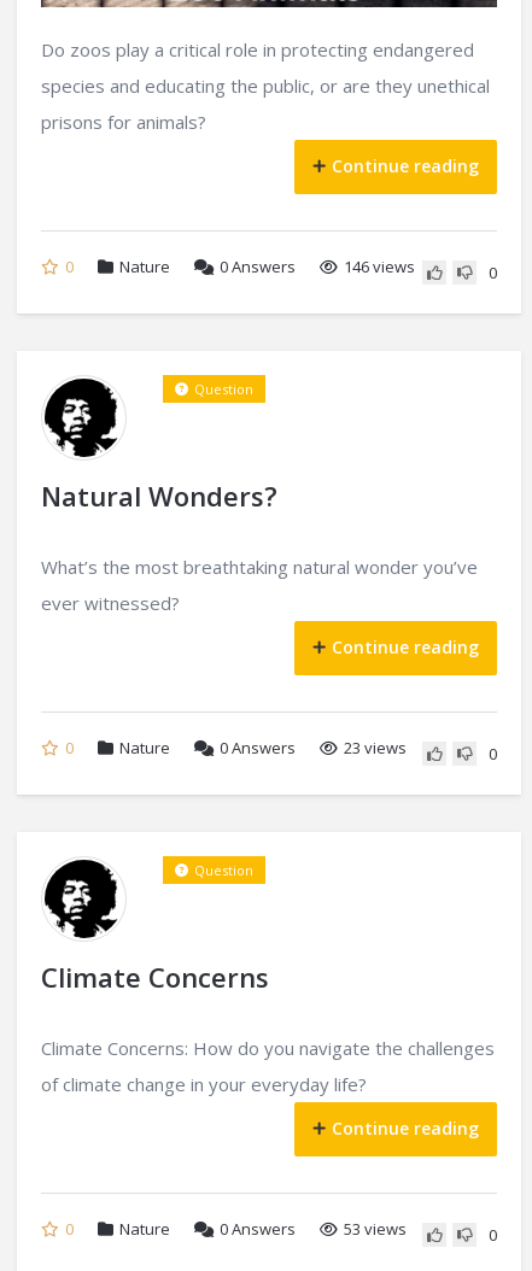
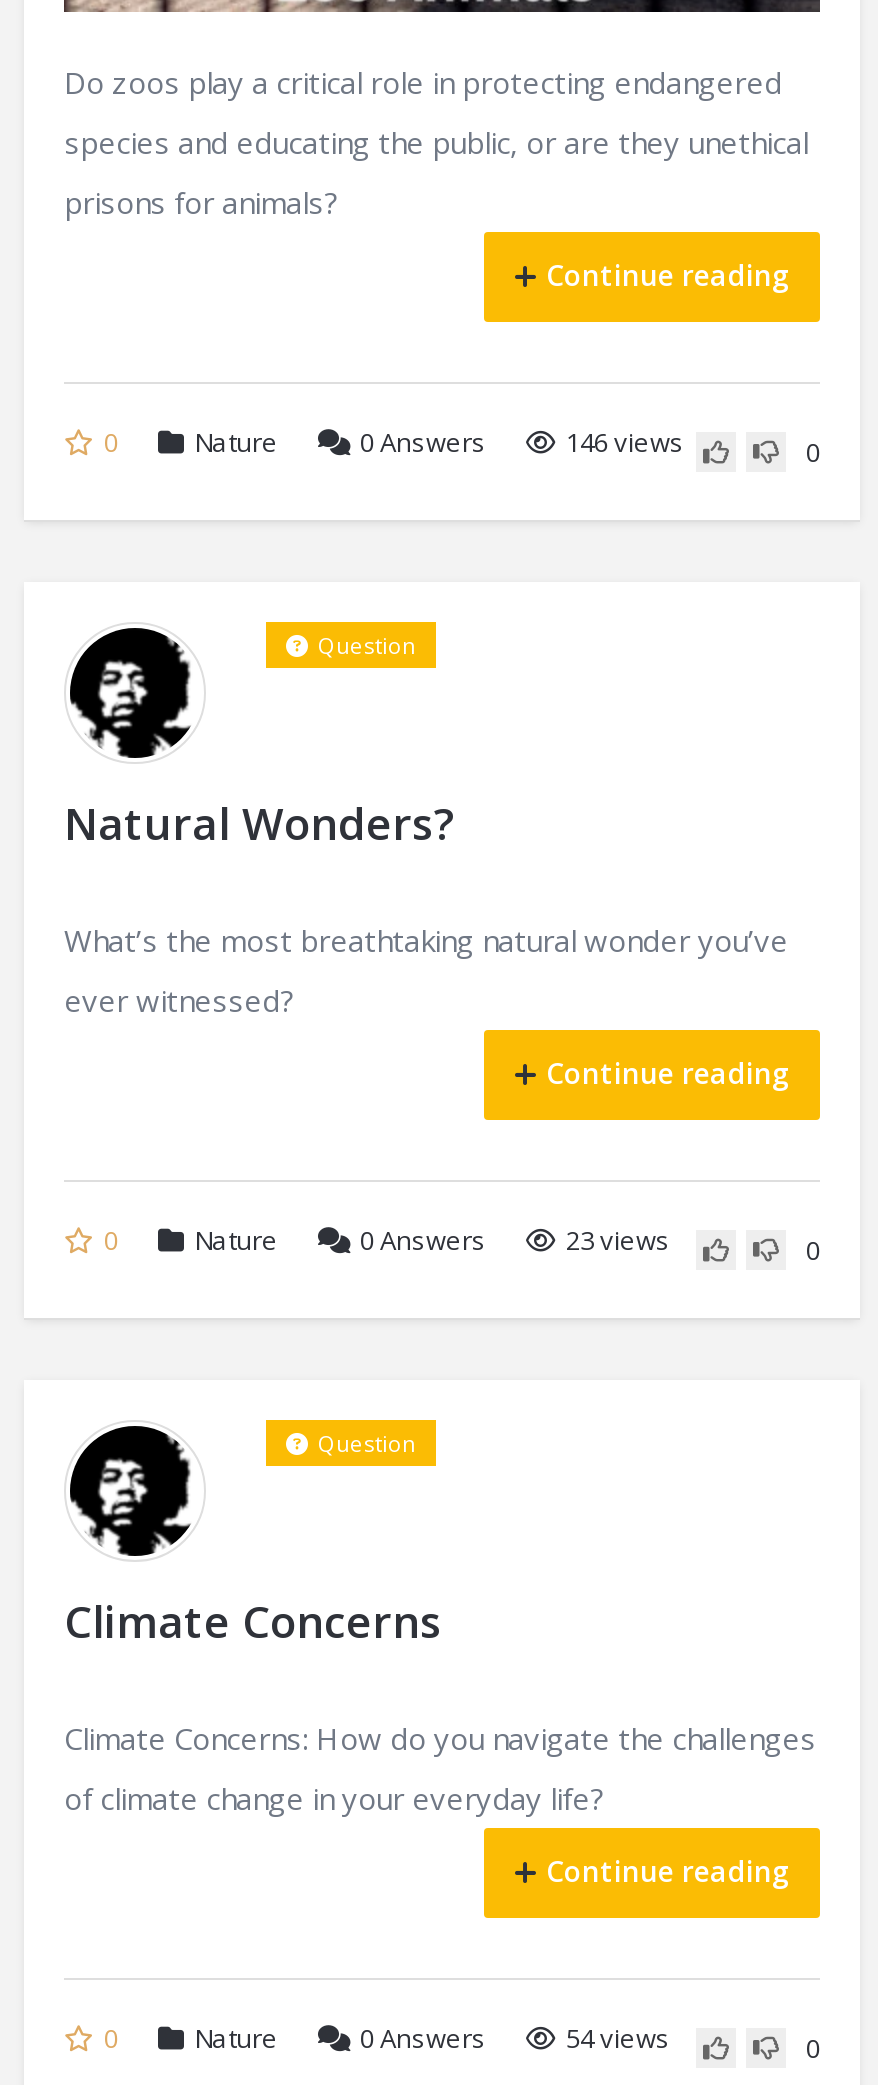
[344,1217,407,1239] 53 views -> [566,2019,670,2055] 54 views

